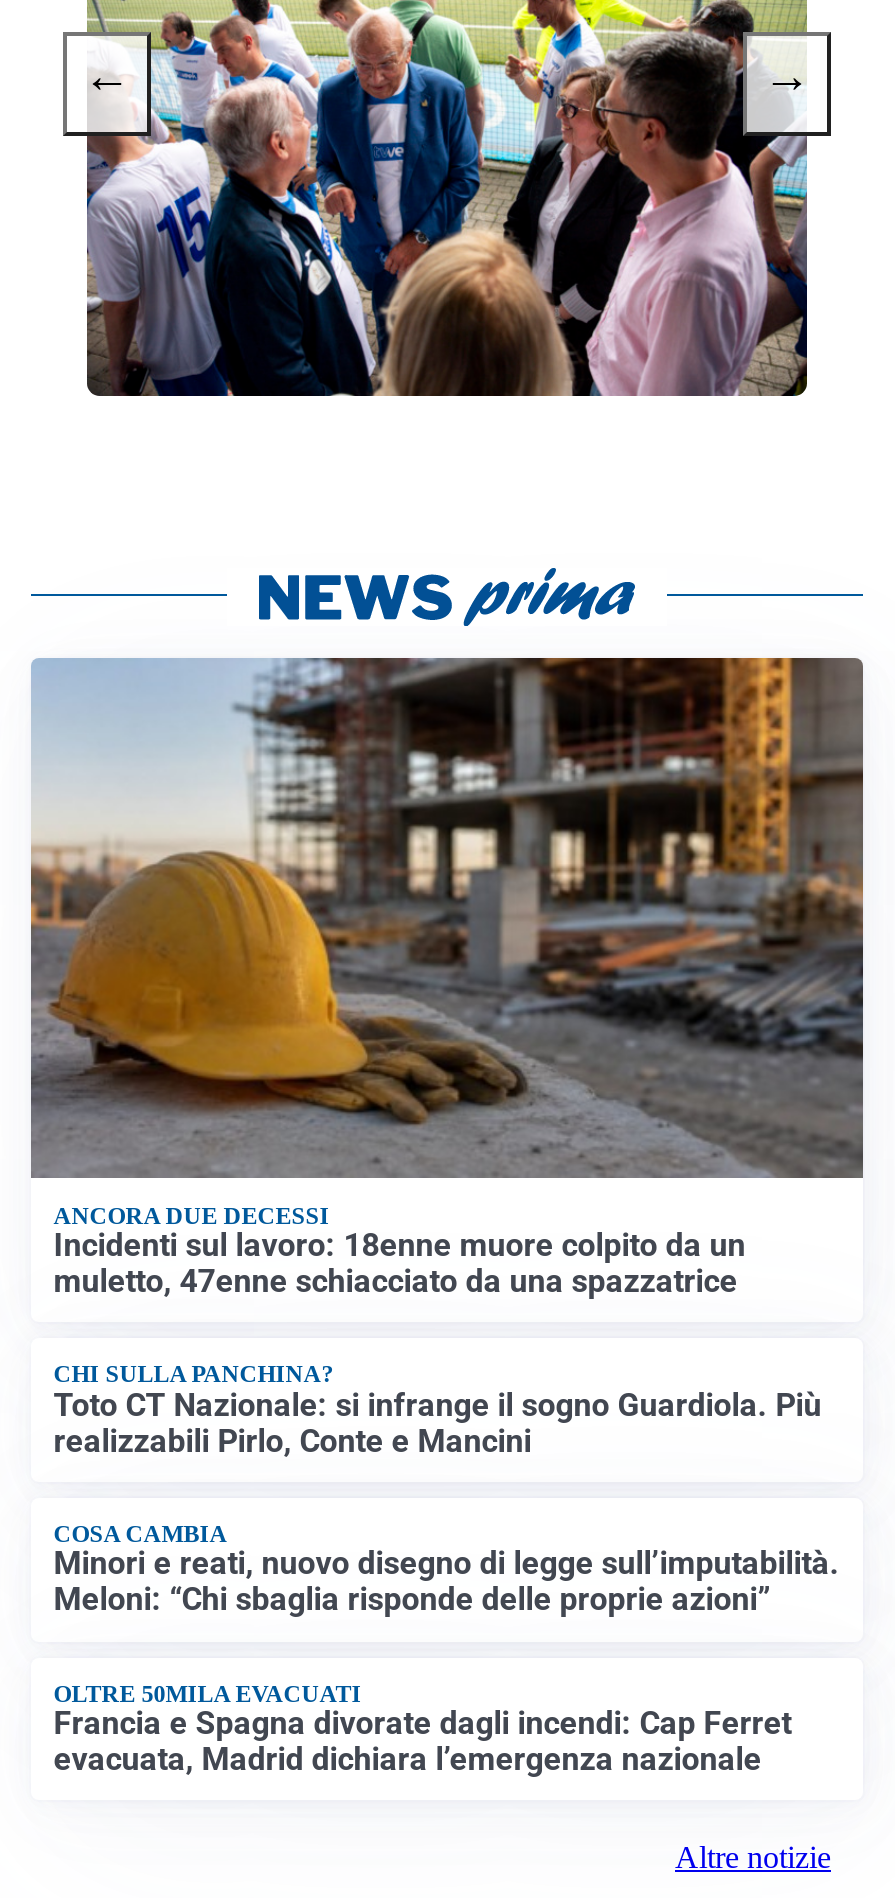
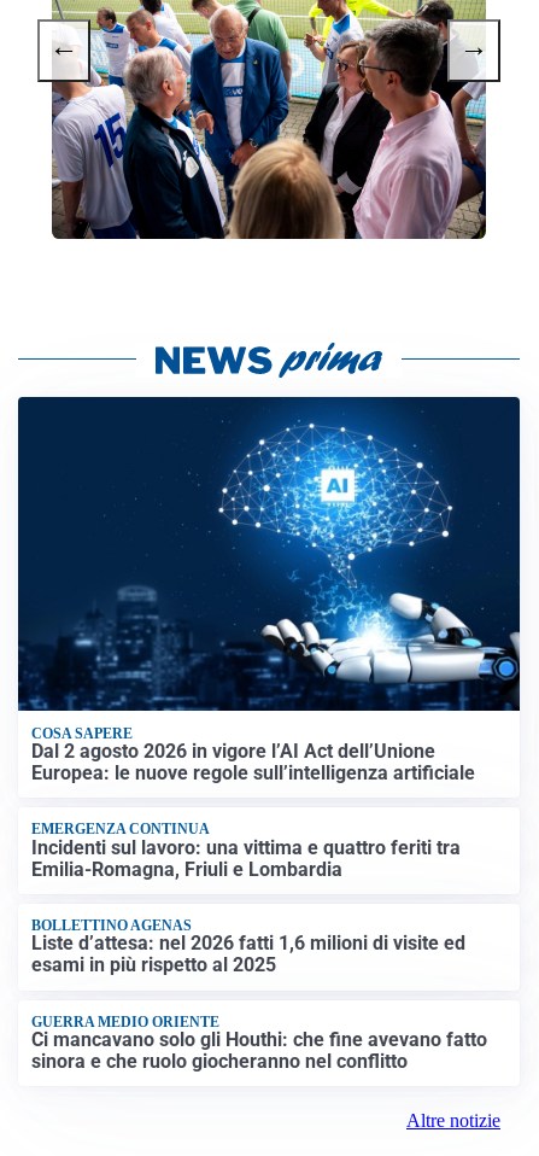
[29,656,865,1300] [image] | ANCORA DUE DECESSI | Incidenti sul lavoro: 18enne muore colpito da un | muletto, 47enne schiacciato da una spazzatrice -> [17,396,521,784] [image] | COSA SAPERE | Dal 2 agosto 2026 in vigore l’AI Act dell’Unione | Europea: le nuove regole sull’intelligenza artificiale
[53,1361,821,1459] CHI SULLA PANCHINA? | Toto CT Nazionale: si infrange il sogno Guardiola. Più | realizzabili Pirlo, Conte e Mancini -> [32,821,461,880] EMERGENZA CONTINUA | Incidenti sul lavoro: una vittima e quattro feriti tra | Emilia-Romagna, Friuli e Lombardia
[53,1520,839,1619] COSA CAMBIA | Minori e reati, nuovo disegno di legge sull’imputabilità. | Meloni: “Chi sbaglia risponde delle proprie azioni” -> [32,917,466,977] BOLLETTINO AGENAS | Liste d’attesa: nel 2026 fatti 1,6 milioni di visite ed | esami in più rispetto al 2025
[53,1680,791,1778] OLTRE 50MILA EVACUATI | Francia e Spagna divorate dagli incendi: Cap Ferret | evacuata, Madrid dichiara l’emergenza nazionale -> [32,1013,487,1073] GUERRA MEDIO ORIENTE | Ci mancavano solo gli Houthi: che fine avevano fatto | sinora e che ruolo giocheranno nel conflitto

